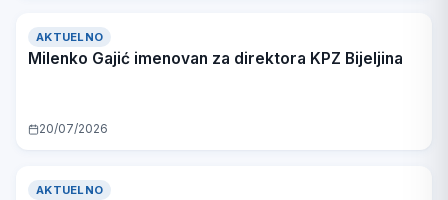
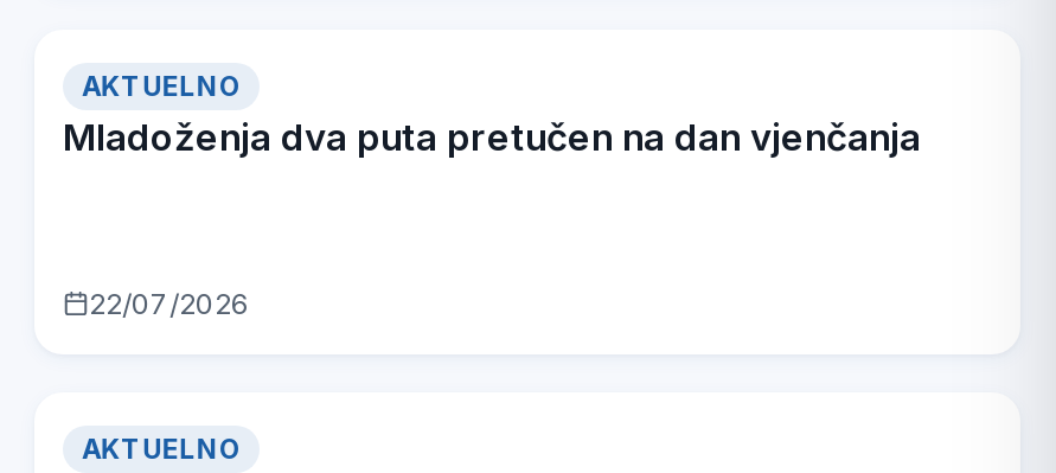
[28,49,403,68] Milenko Gajić imenovan za direktora KPZ Bijeljina -> [63,115,921,160] Mladoženja dva puta pretučen na dan vjenčanja
[39,121,108,136] 20/07/2026 -> [89,286,250,321] 22/07/2026

